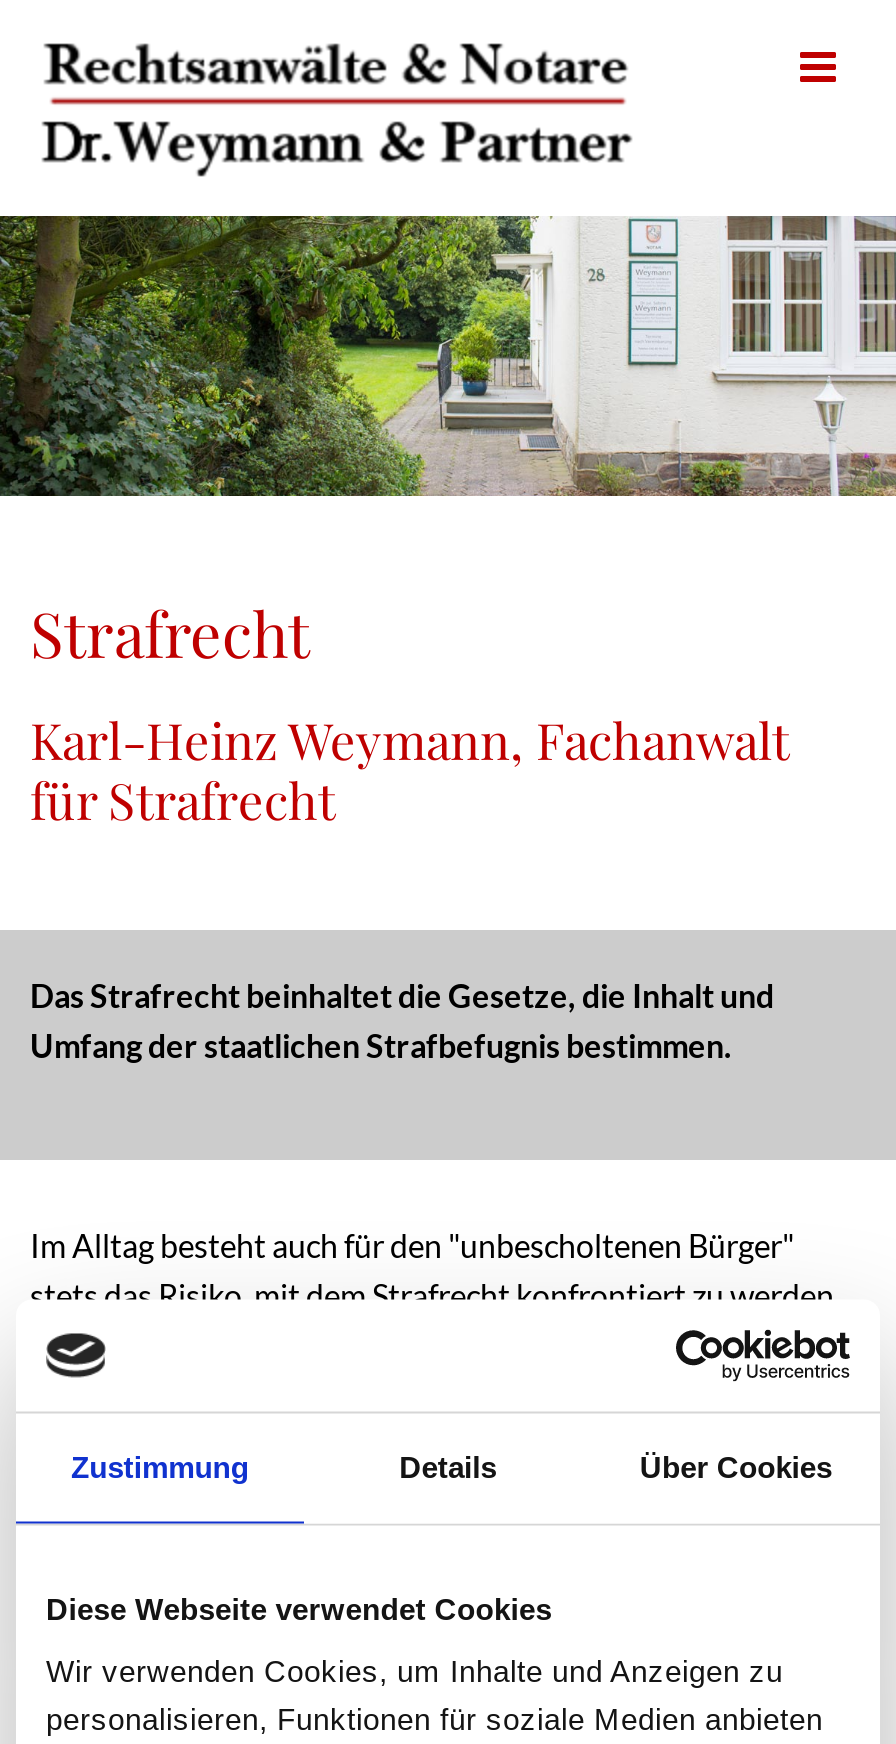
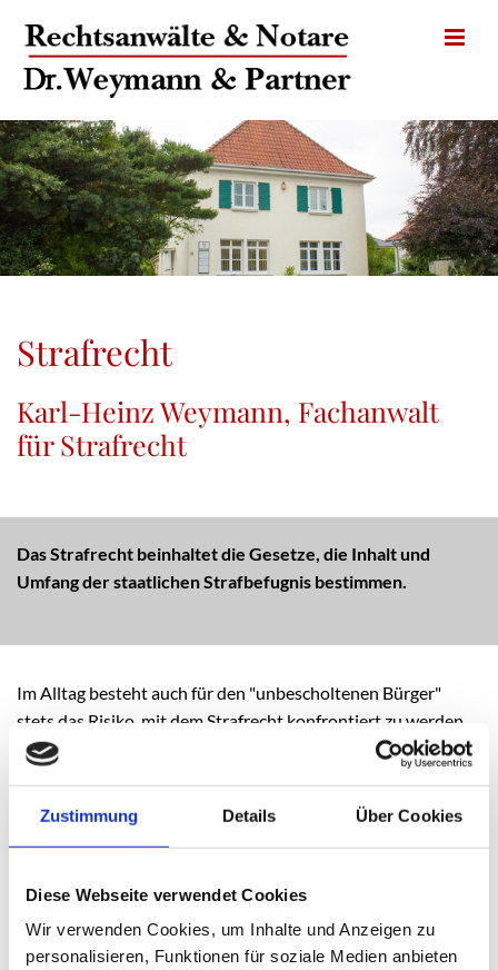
[6,214,890,498] [image] -> [3,119,495,277] [image]

